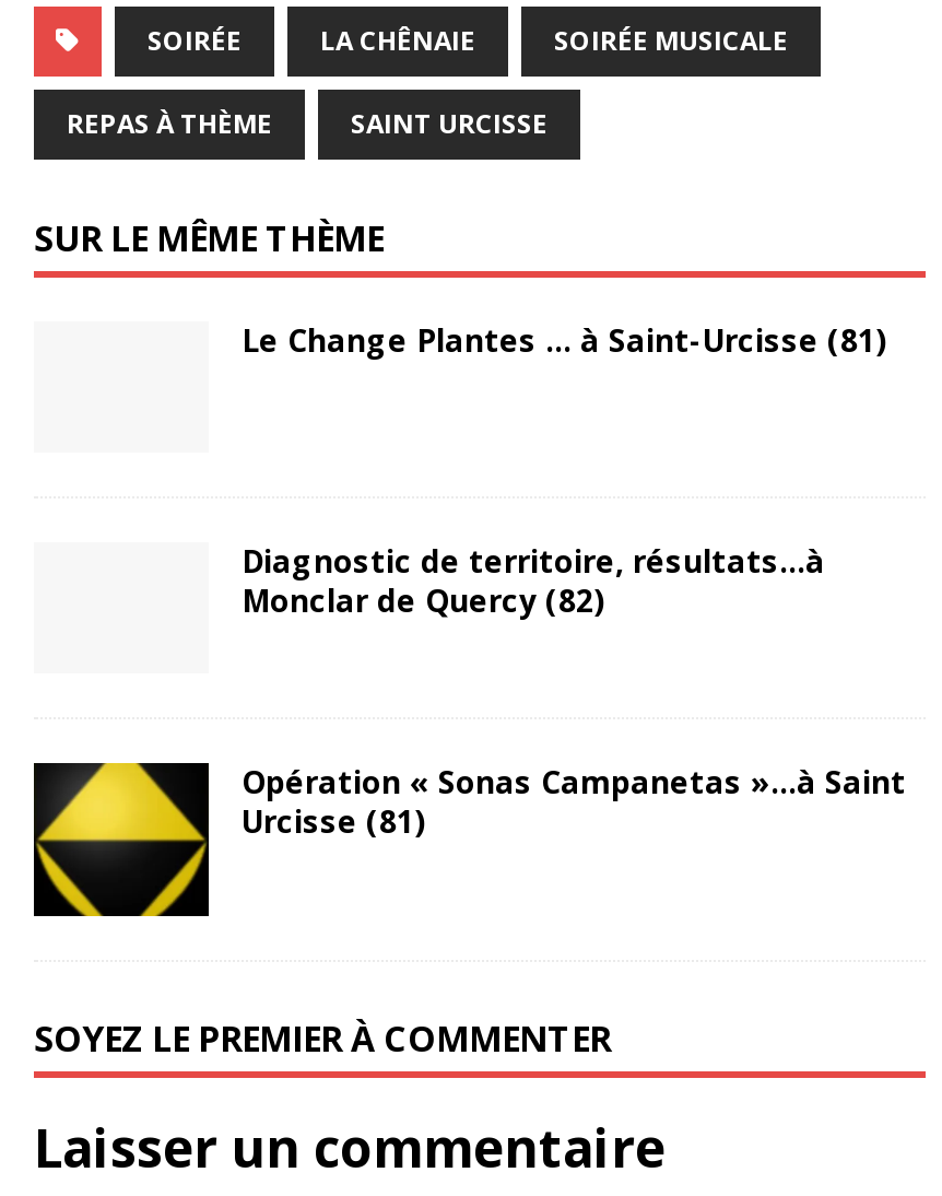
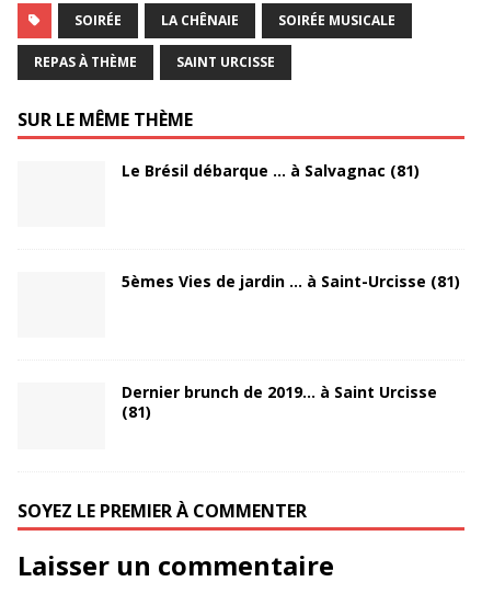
[242,320,886,361] Le Change Plantes … à Saint-Urcisse (81) -> [122,160,420,181] Le Brésil débarque … à Salvagnac (81)
[242,541,825,622] Diagnostic de territoire, résultats…à | Monclar de Quercy (82) -> [122,271,460,292] 5èmes Vies de jardin … à Saint-Urcisse (81)
[32,761,211,918] [image] -> none
[242,762,906,843] Opération « Sonas Campanetas »…à Saint | Urcisse (81) -> [122,382,437,422] Dernier brunch de 2019… à Saint Urcisse | (81)

